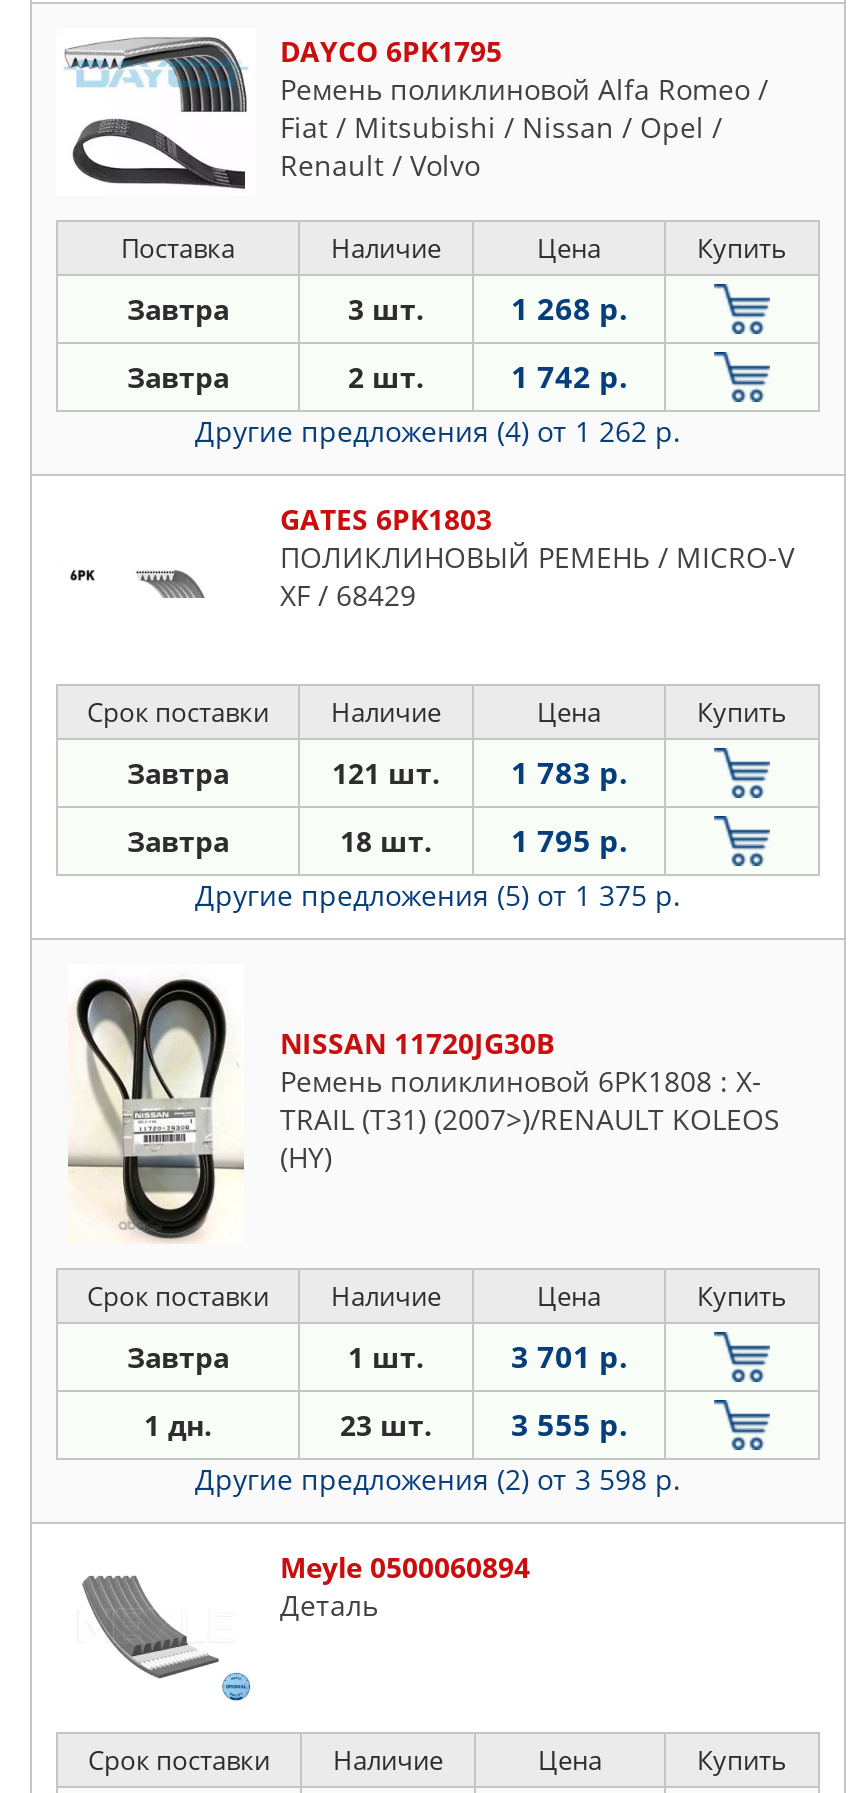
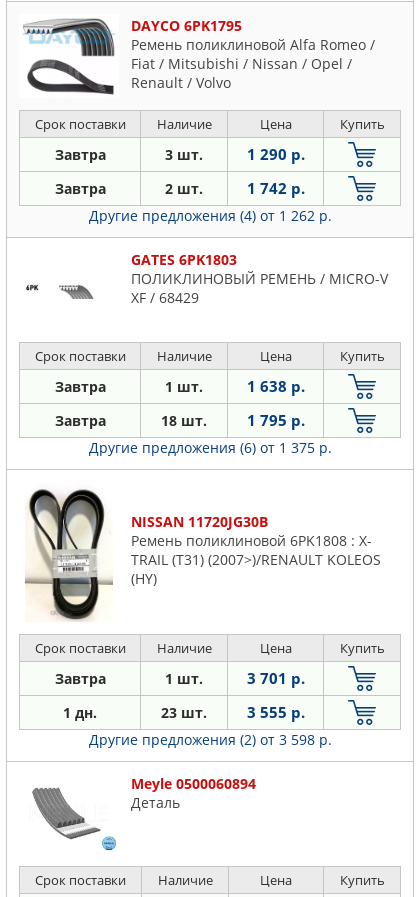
[121,229,235,265] Поставка -> [34,115,125,133] Срок поставки
[511,287,627,327] 1 268 р. -> [246,144,304,164] 1 290 р.
[332,753,440,791] 121 шт. -> [165,377,203,396] 1 шт.
[511,751,627,791] 1 783 р. -> [246,376,304,396] 1 638 р.
[195,875,681,913] Другие предложения (5) от 1 375 р. -> [88,438,331,457] Другие предложения (6) от 1 375 р.

